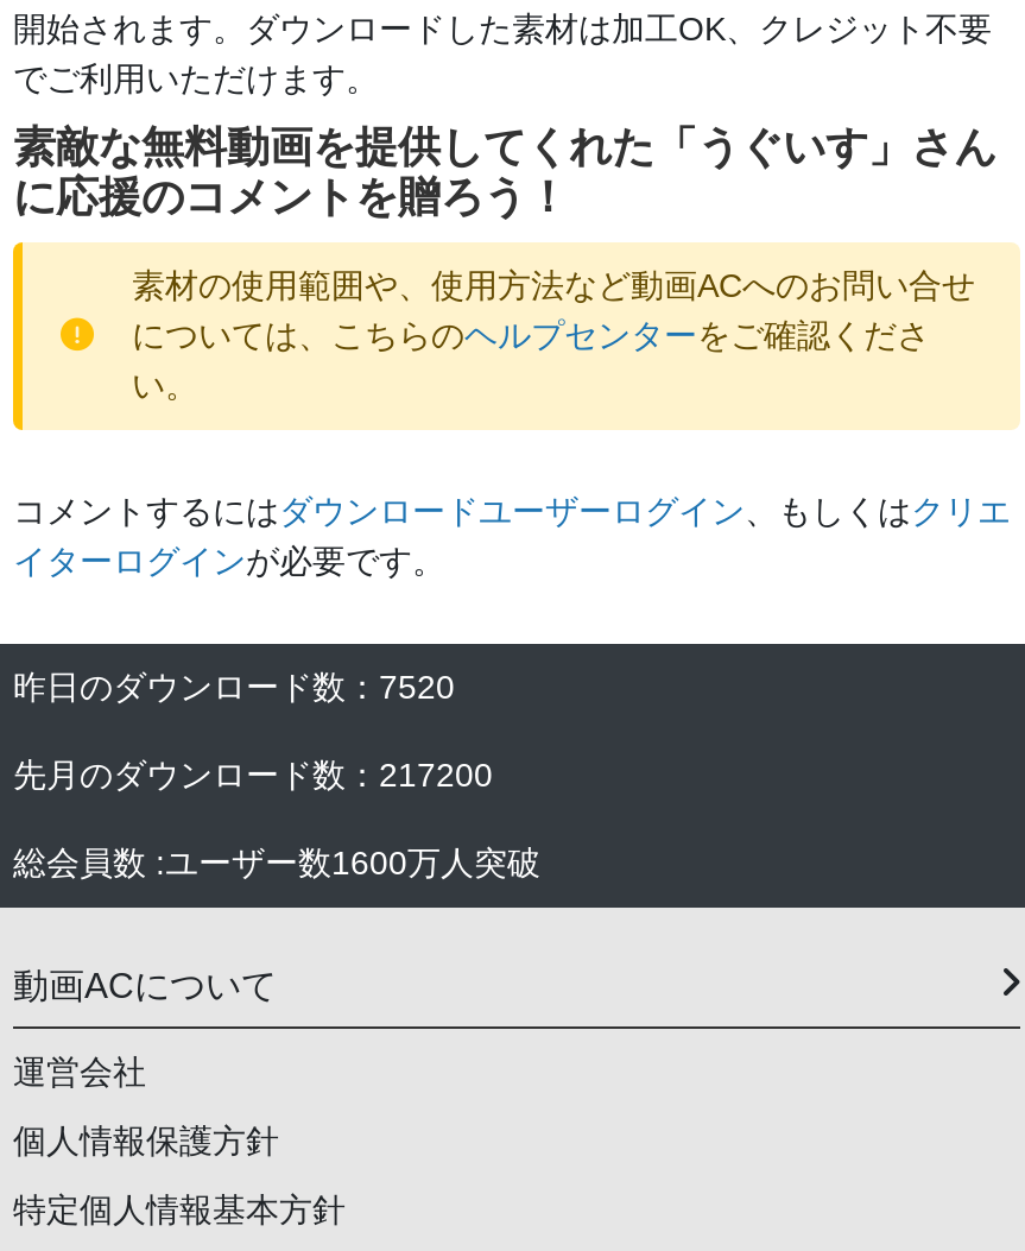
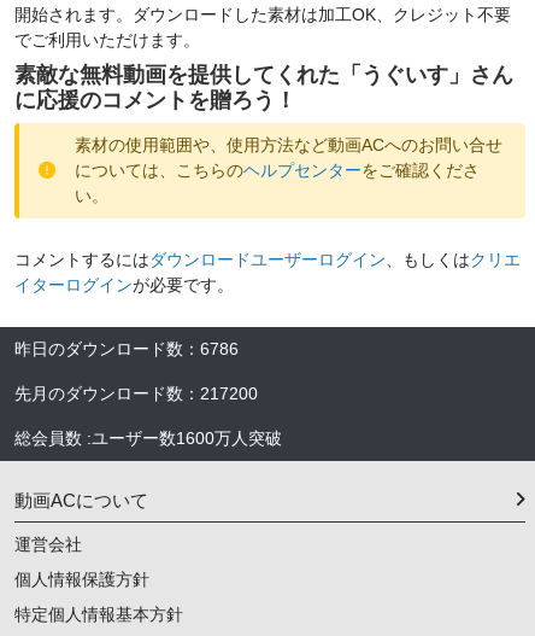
[13,667,455,705] 昨日のダウンロード数：7520 -> [14,339,239,358] 昨日のダウンロード数：6786

